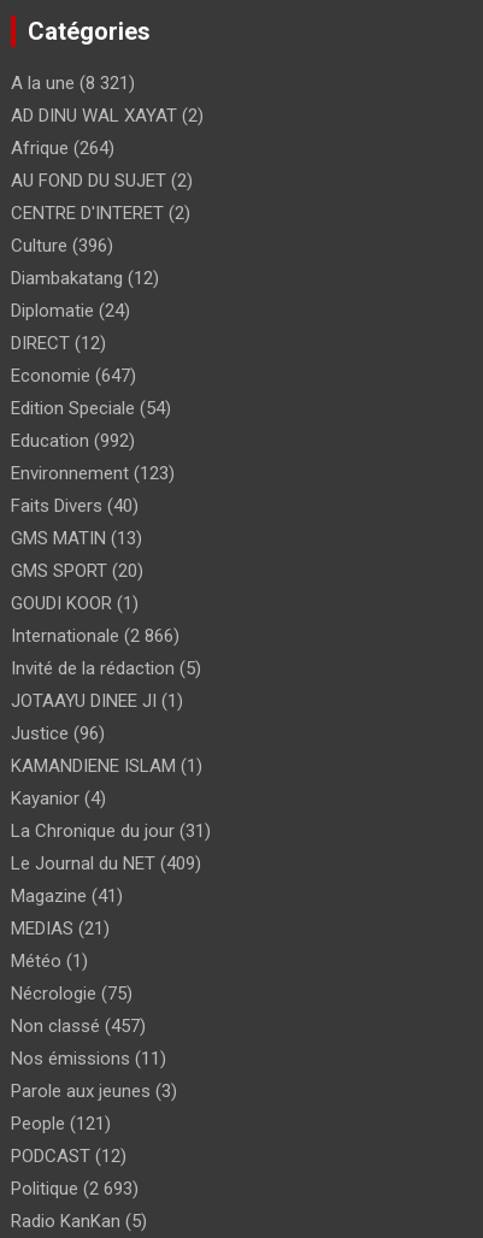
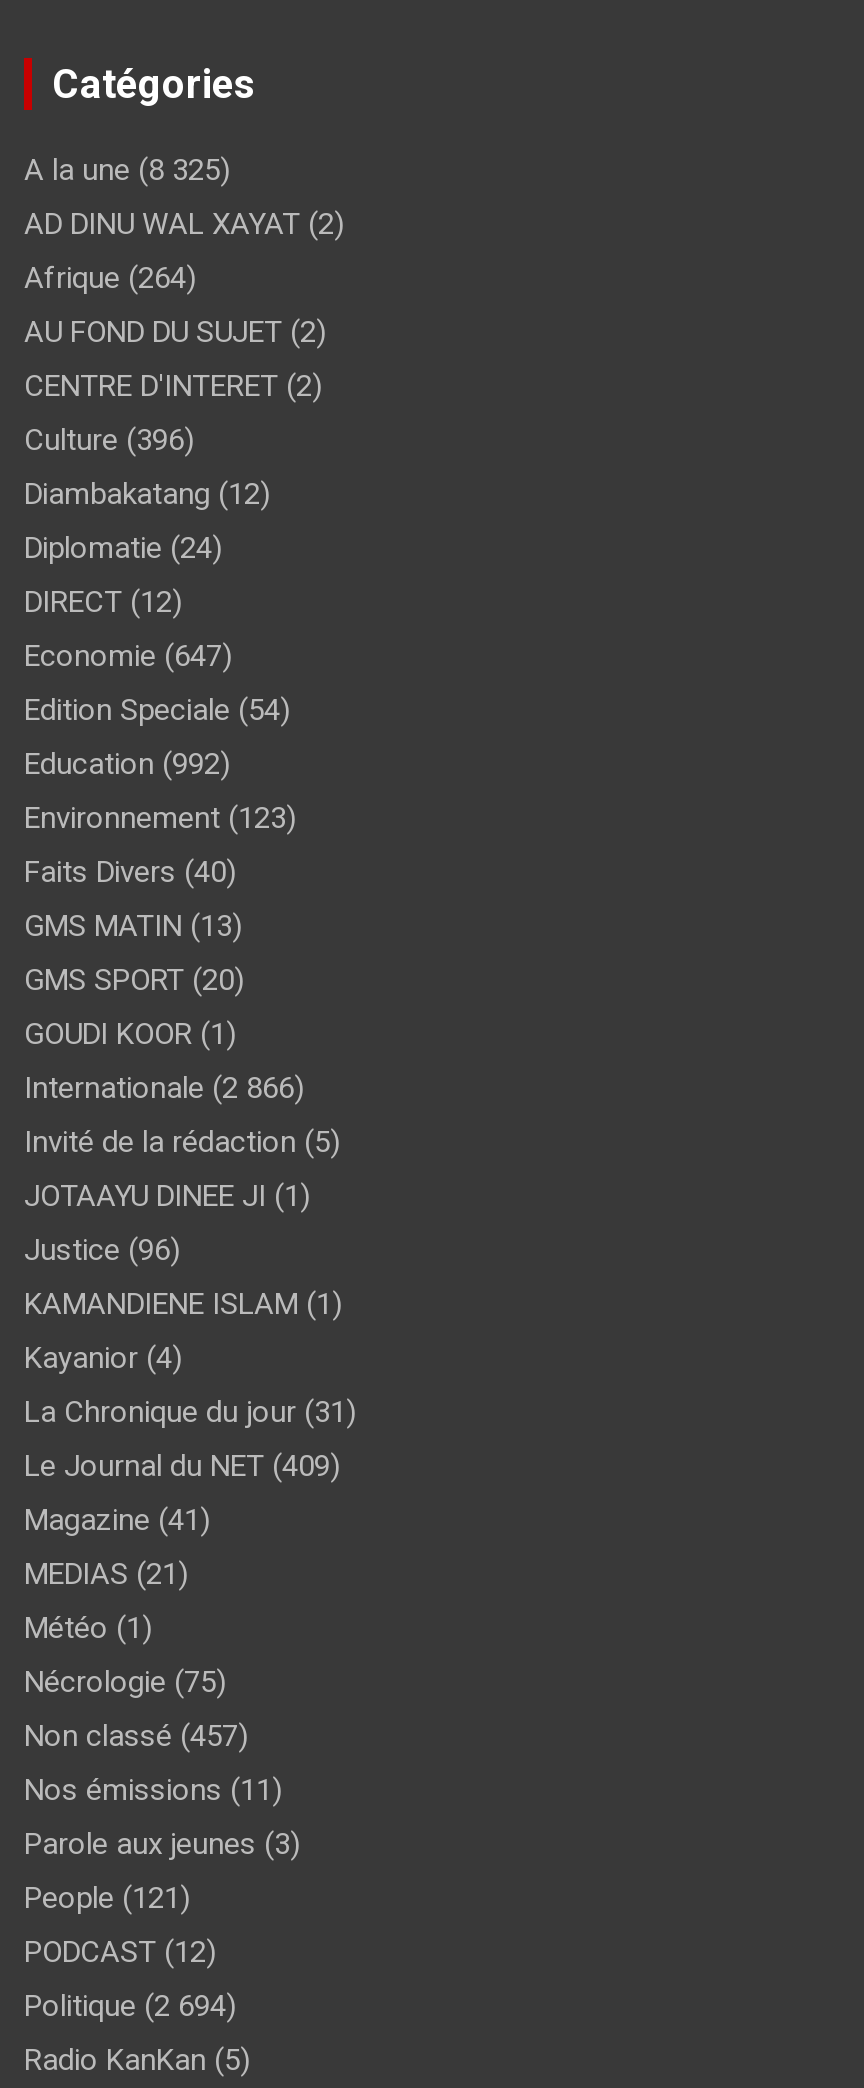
[11,72,135,94] A la une (8 321) -> [24,152,230,188] A la une (8 325)
[11,1178,139,1200] Politique (2 693) -> [24,1988,236,2024] Politique (2 694)

